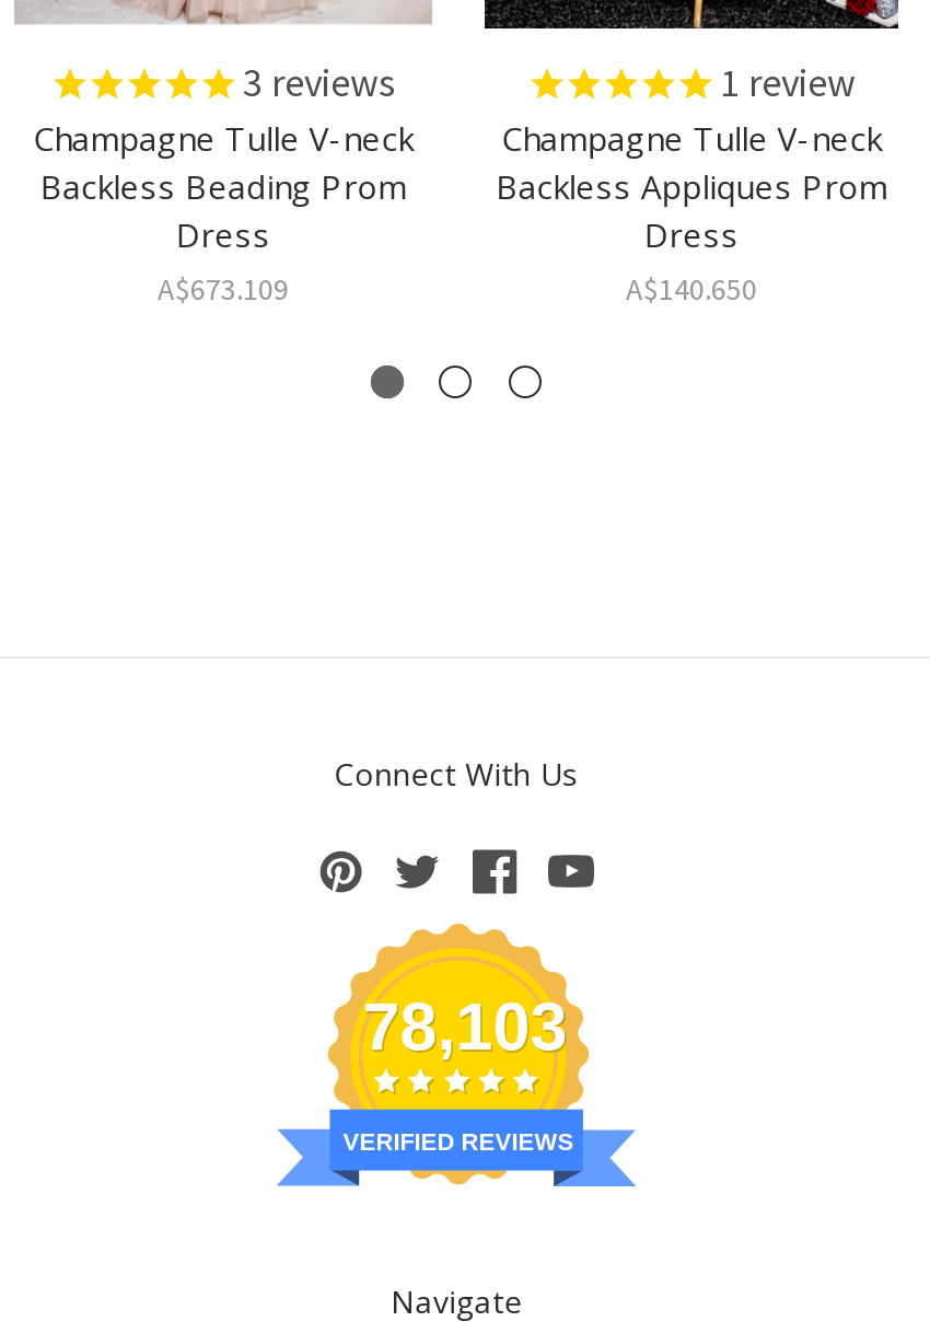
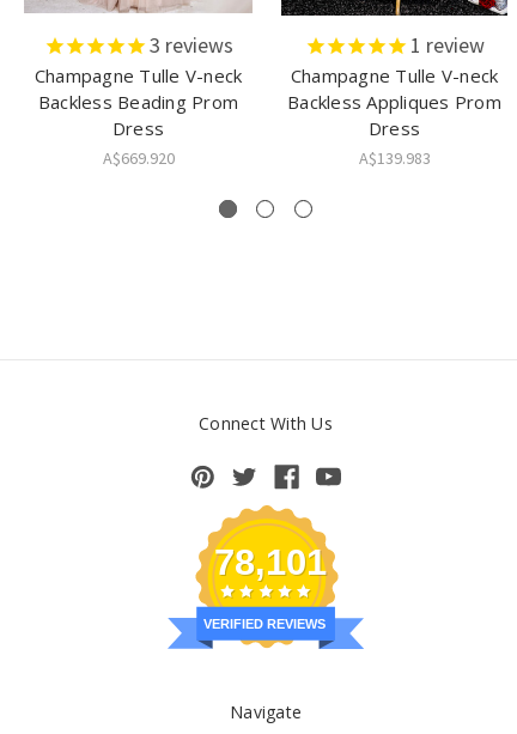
[158,270,289,310] A$673.109 -> [102,148,174,169] A$669.920
[626,270,757,310] A$140.650 -> [358,148,430,169] A$139.983
[361,989,566,1065] 78,103 -> [214,541,326,583] 78,101

